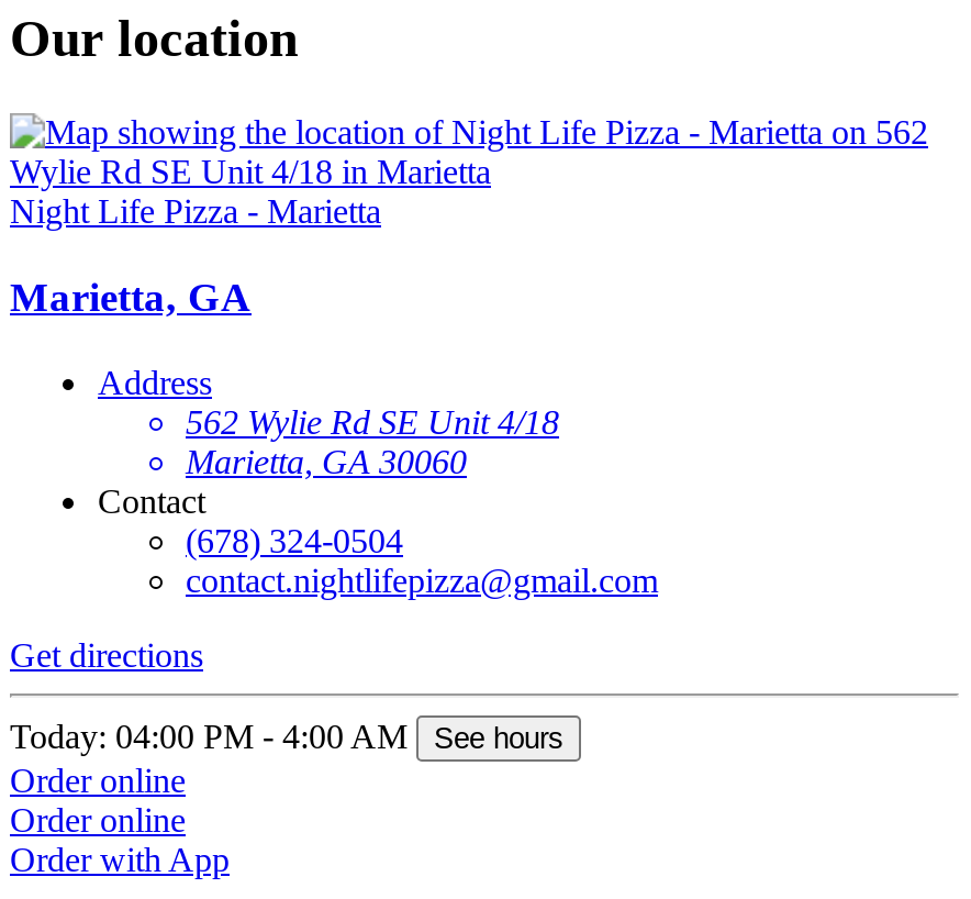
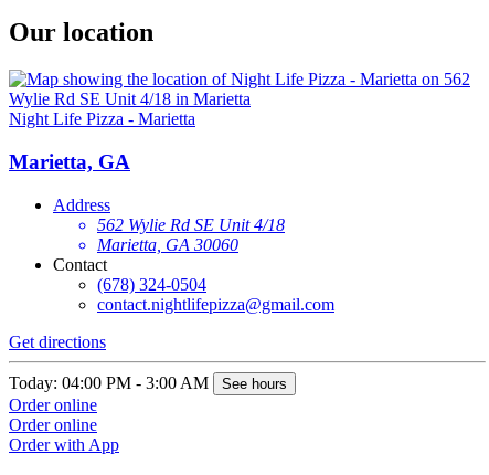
[10,717,563,755] Today: 04:00 PM - 4:00 AM See hours -> [9,373,287,392] Today: 04:00 PM - 3:00 AM See hours

